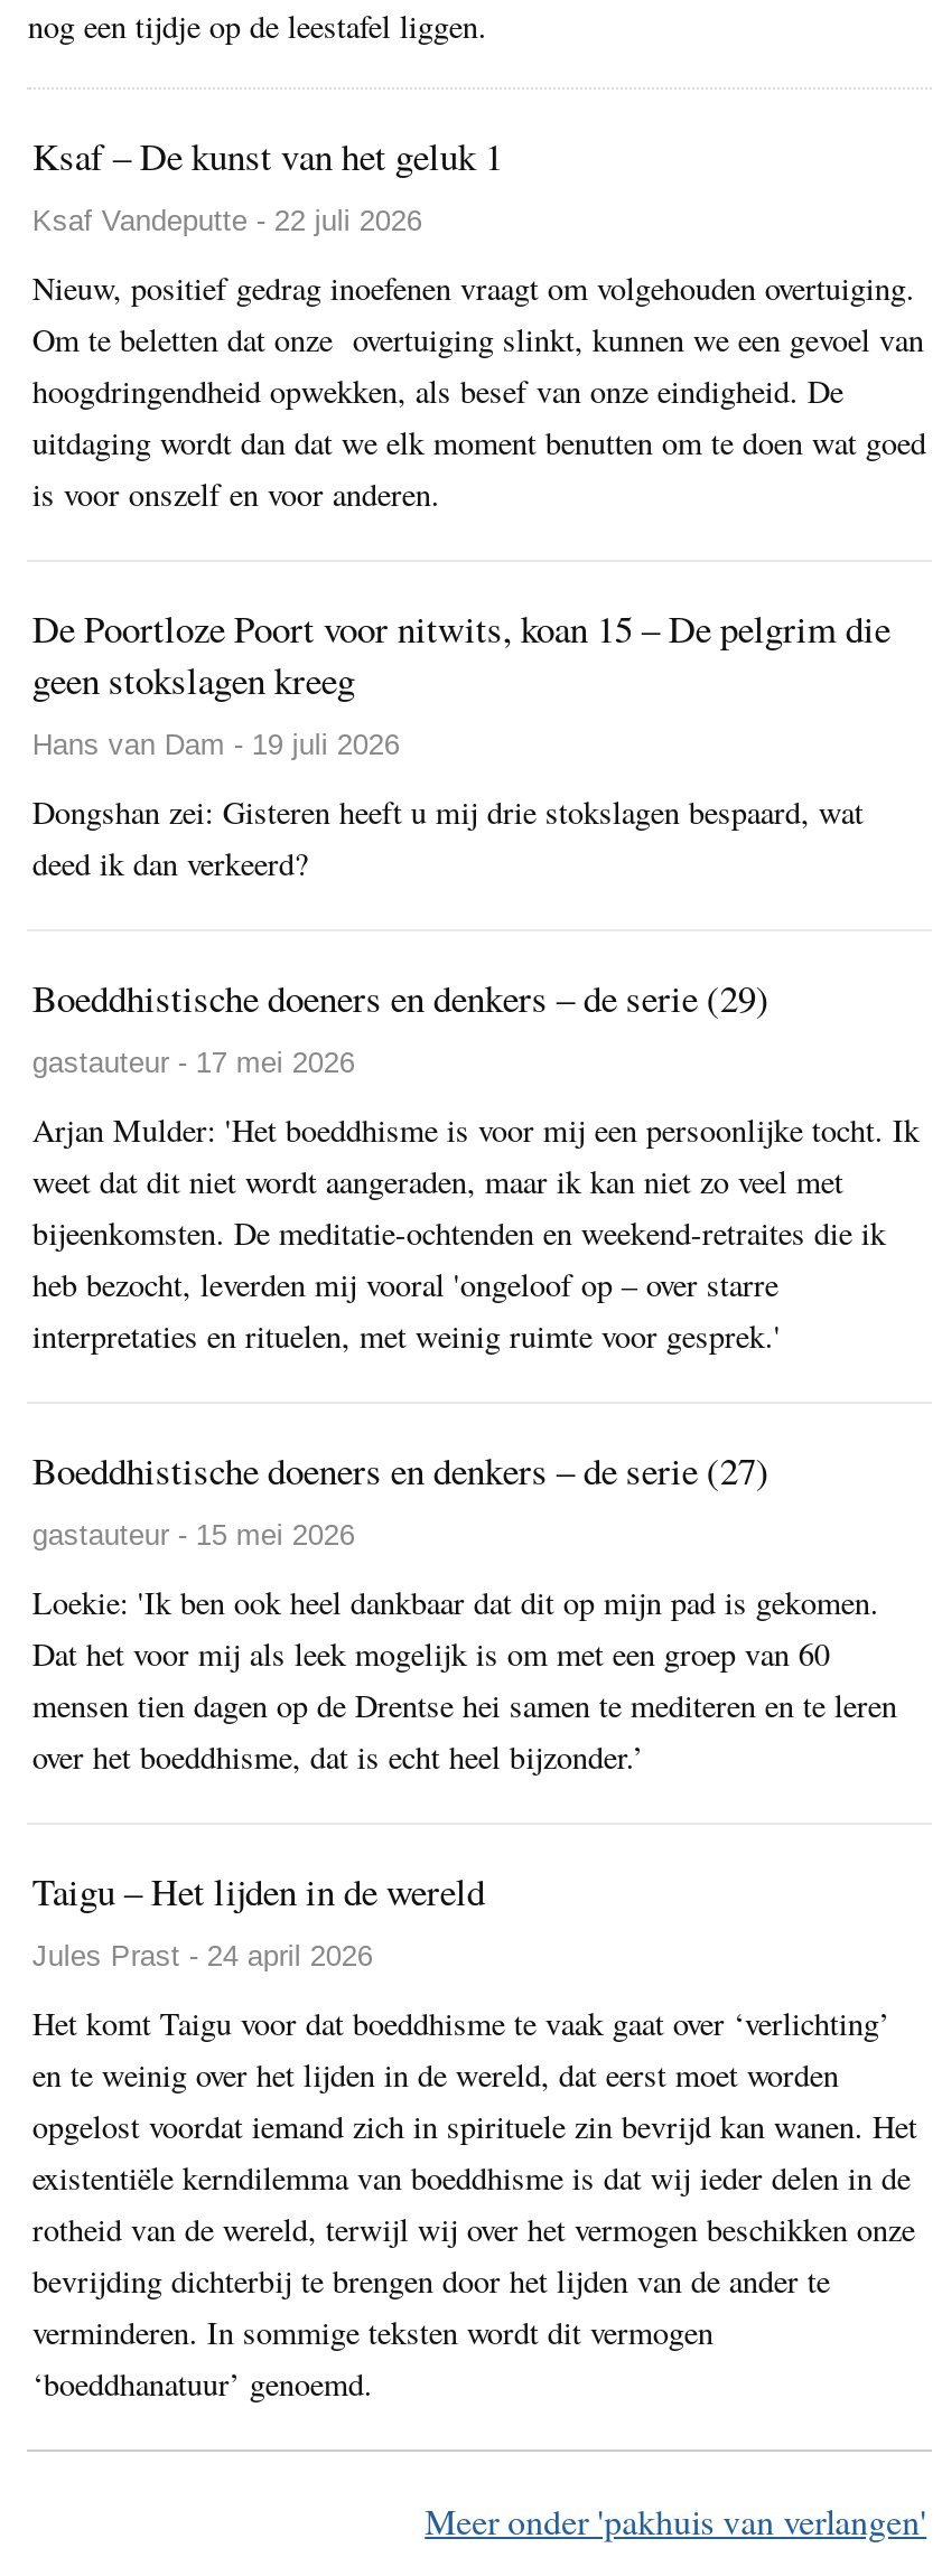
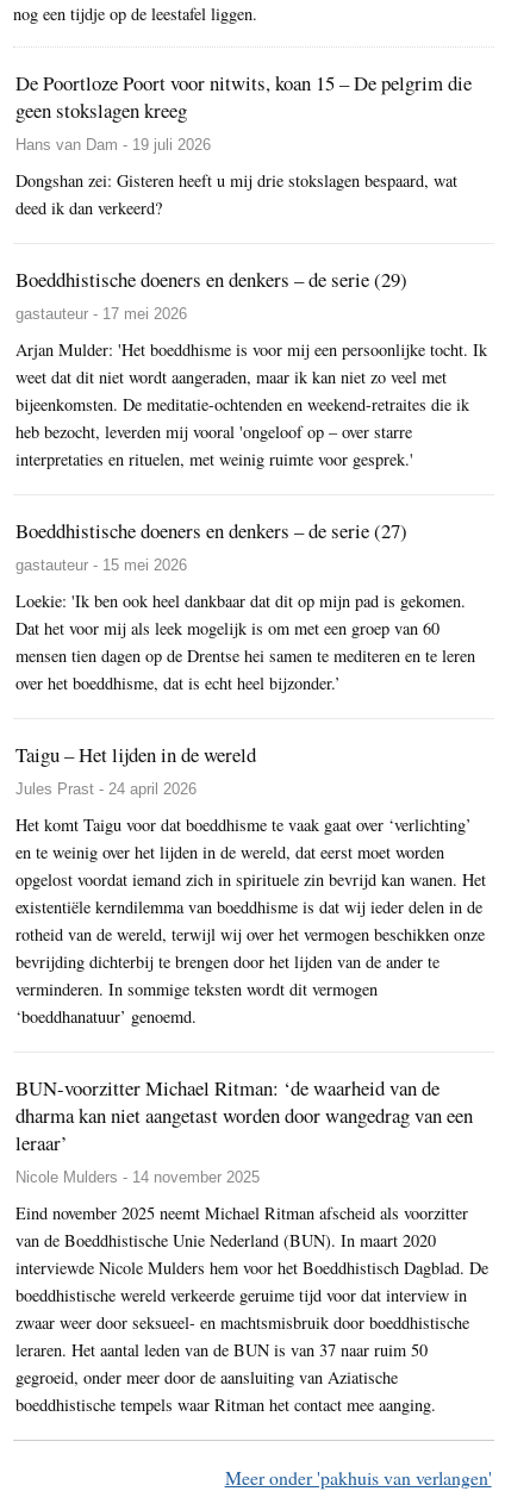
[32,131,926,516] Ksaf – De kunst van het geluk 1 | Ksaf Vandeputte - 22 juli 2026 | Nieuw, positief gedrag inoefenen vraagt om volgehouden overtuiging. | Om te beletten dat onze overtuiging slinkt, kunnen we een gevoel van | hoogdringendheid opwekken, als besef van onze eindigheid. De | uitdaging wordt dan dat we elk moment benutten om te doen wat goed | is voor onszelf en voor anderen. -> none
moved [32,603,919,2405] -> [16,69,488,1028]: De Poortloze Poort voor nitwits, koan 15 – De pelgrim die | geen stokslagen kreeg | Hans van Dam - 19 juli 2026 | ... | verminderen. In sommige teksten wordt dit vermogen | ‘boeddhanatuur’ genoemd.
none -> [16,1075,489,1416] BUN-voorzitter Michael Ritman: ‘de waarheid van de | dharma kan niet aangetast worden door wangedrag van een | leraar’ | Nicole Mulders - 14 november 2025 | Eind november 2025 neemt Michael Ritman afscheid als voorzitter | van de Boeddhistische Unie Nederland (BUN). In maart 2020 | interviewde Nicole Mulders hem voor het Boeddhistisch Dagblad. De | boeddhistische wereld verkeerde geruime tijd voor dat interview in | zwaar weer door seksueel- en machtsmisbruik door boeddhistische | leraren. Het aantal leden van de BUN is van 37 naar ruim 50 | gegroeid, onder meer door de aansluiting van Aziatische | boeddhistische tempels waar Ritman het contact mee aanging.

